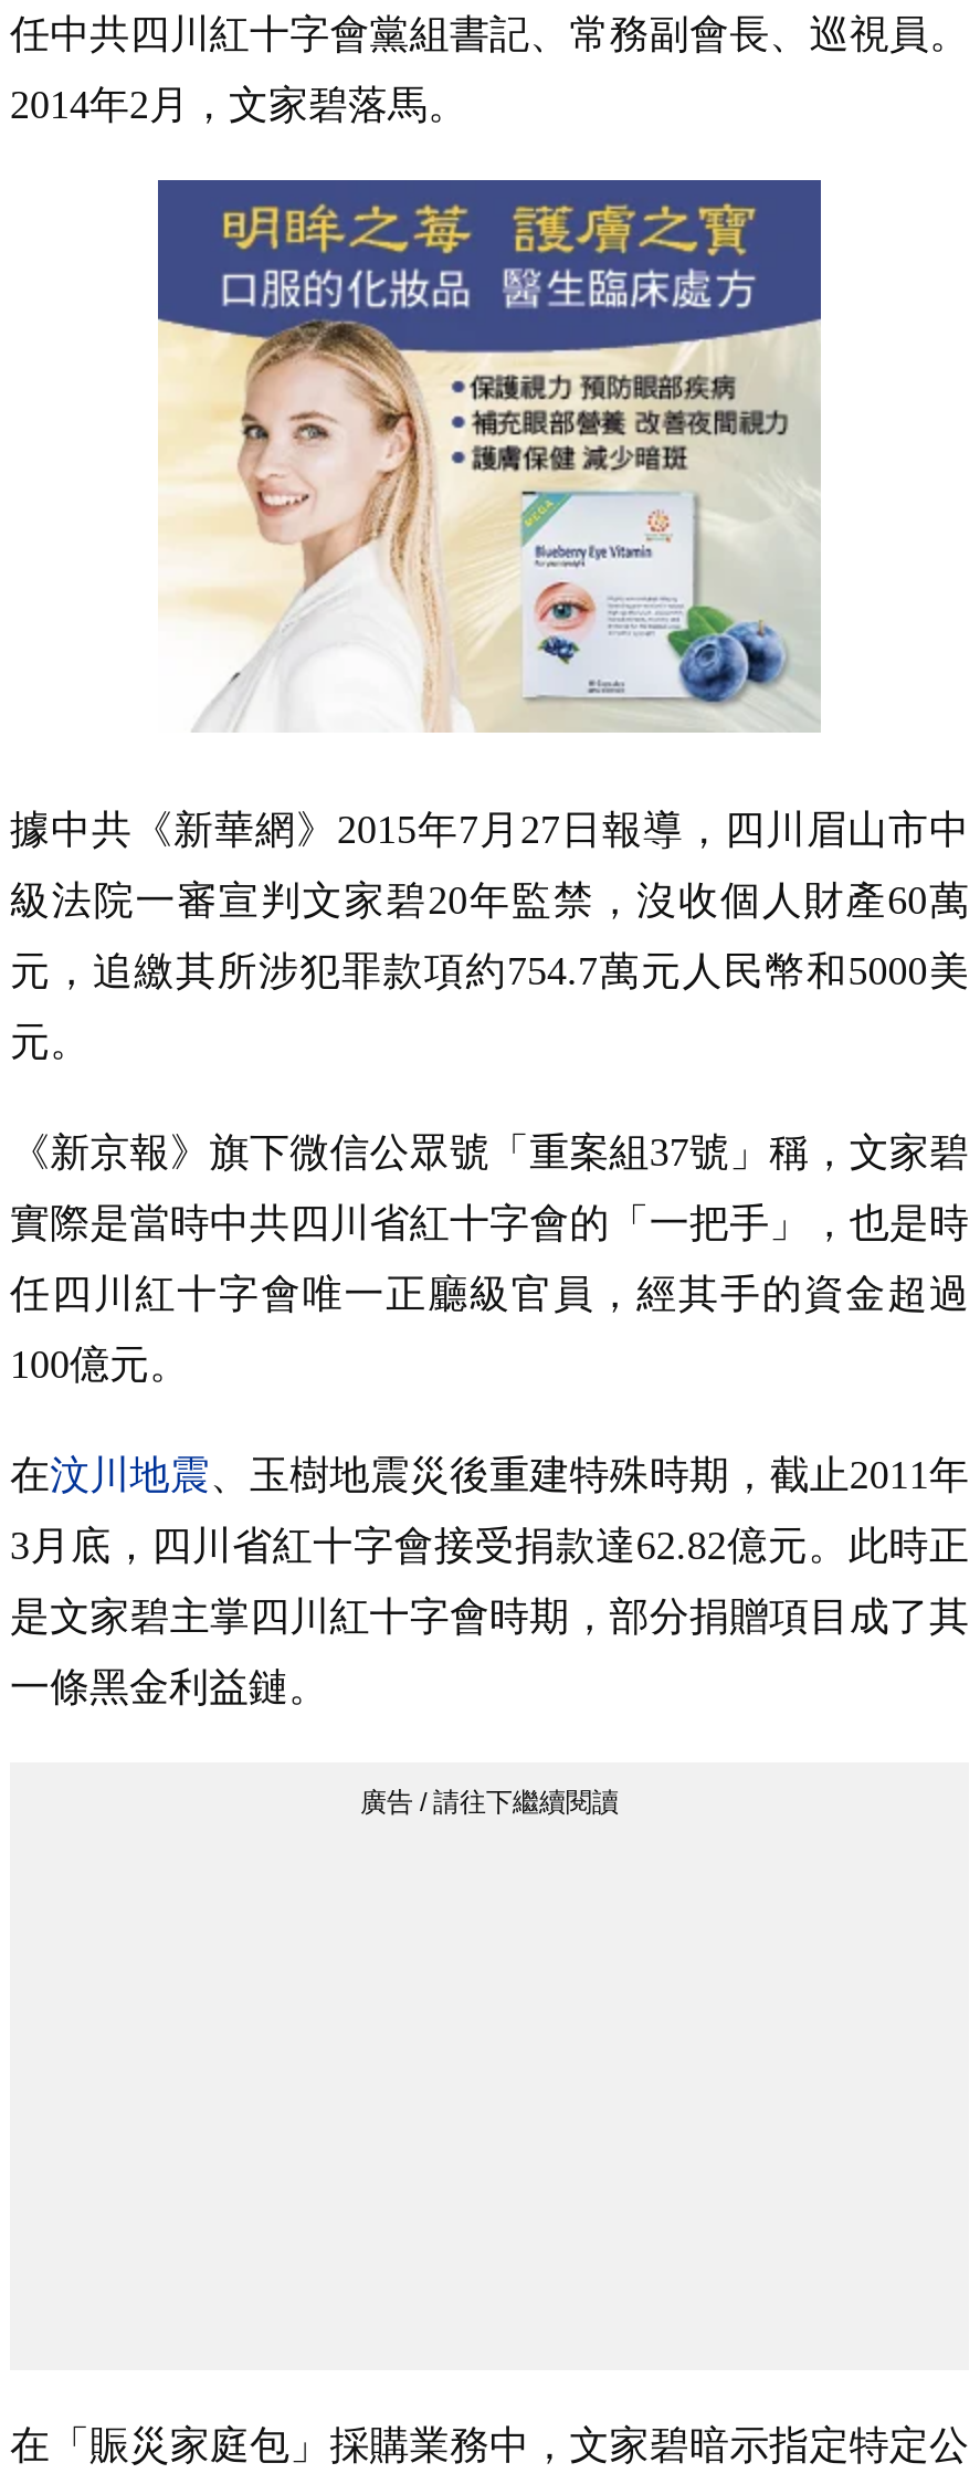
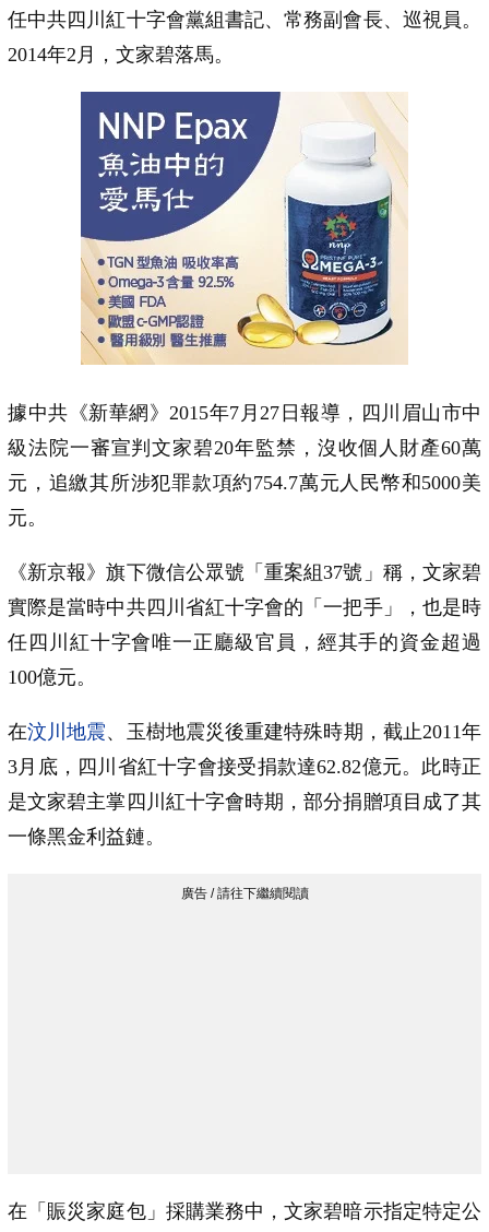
[158,178,823,733] [image] -> [80,92,408,366] [image]

